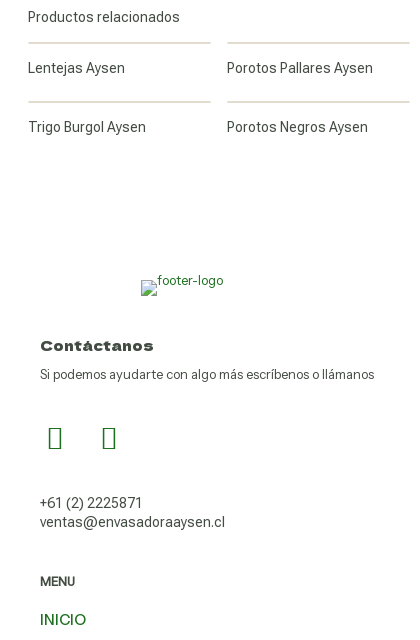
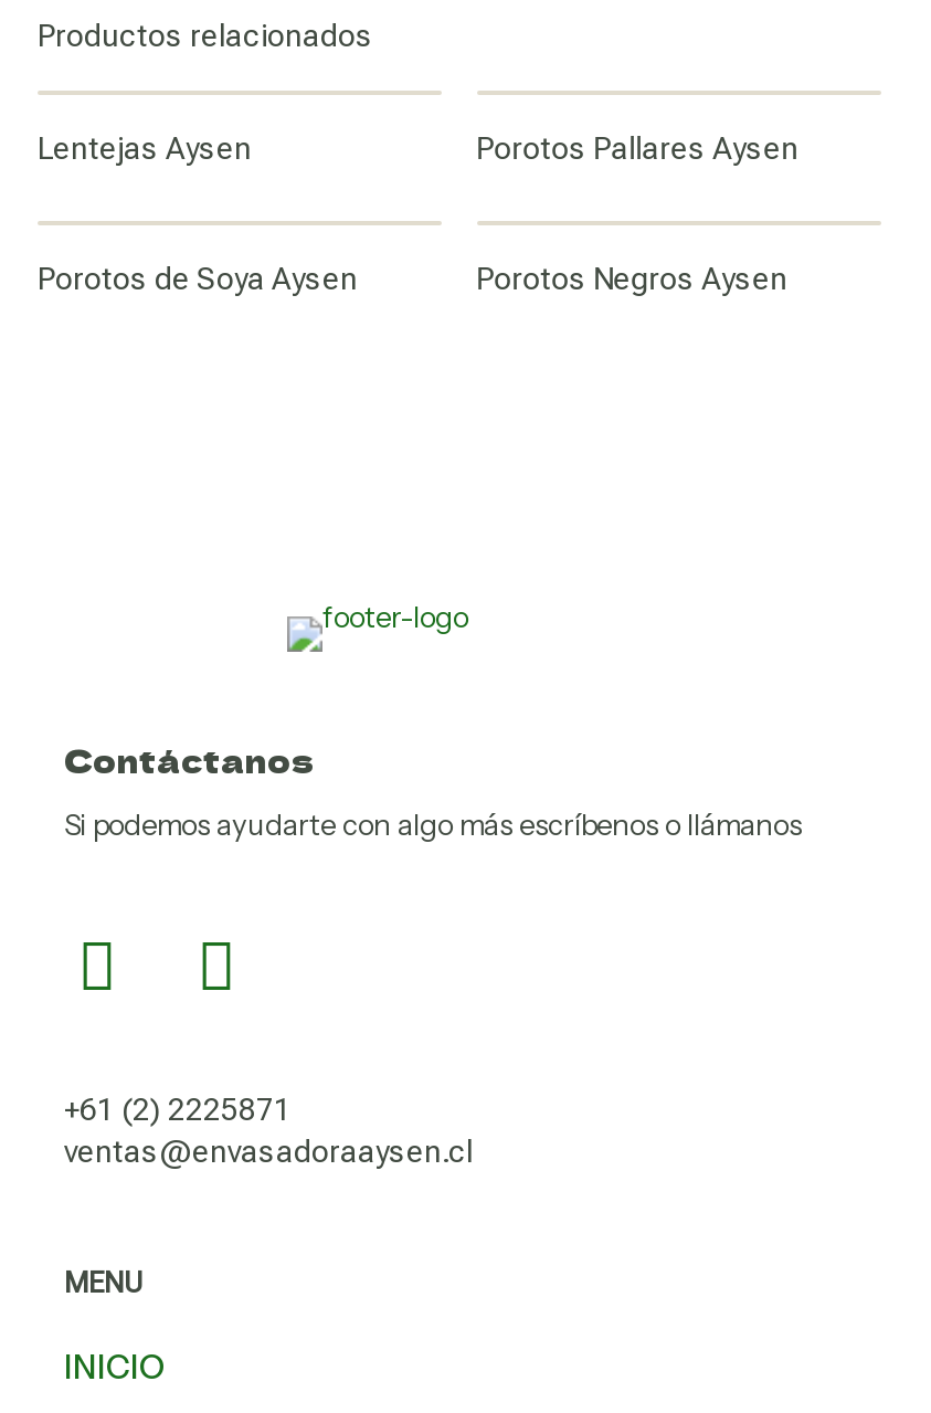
[28,119,146,135] Trigo Burgol Aysen -> [38,261,358,296] Porotos de Soya Aysen

